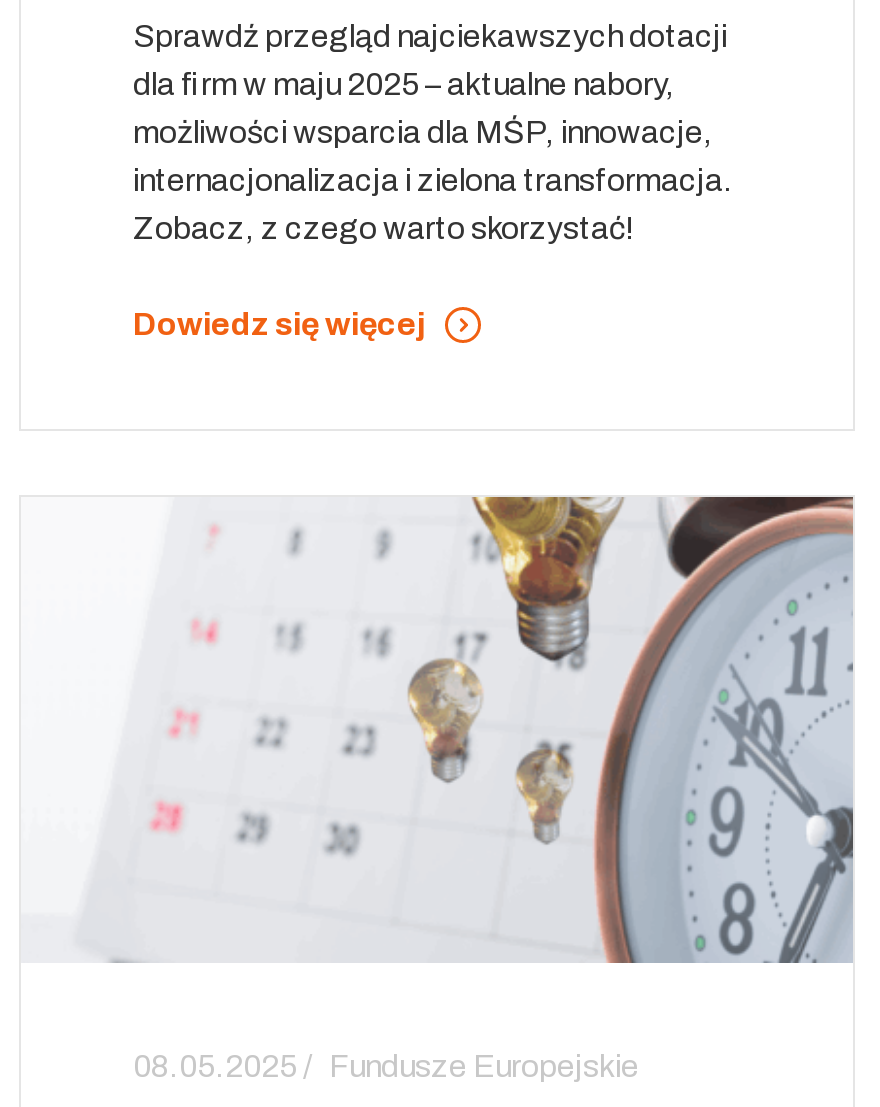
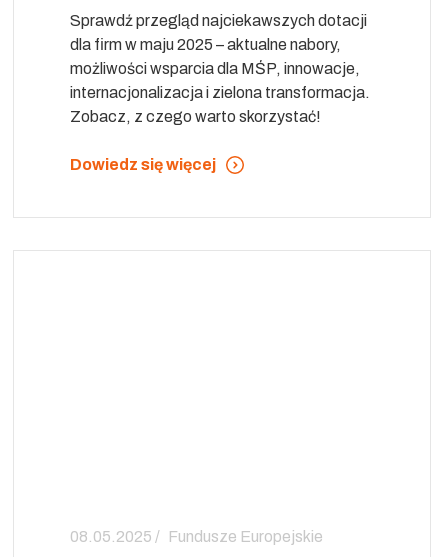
[71,495,855,965] [image] -> none

